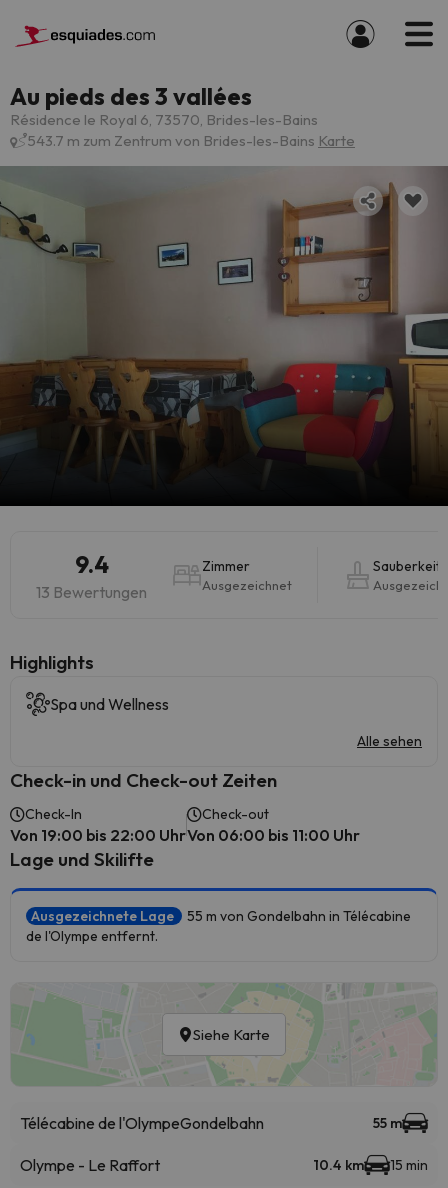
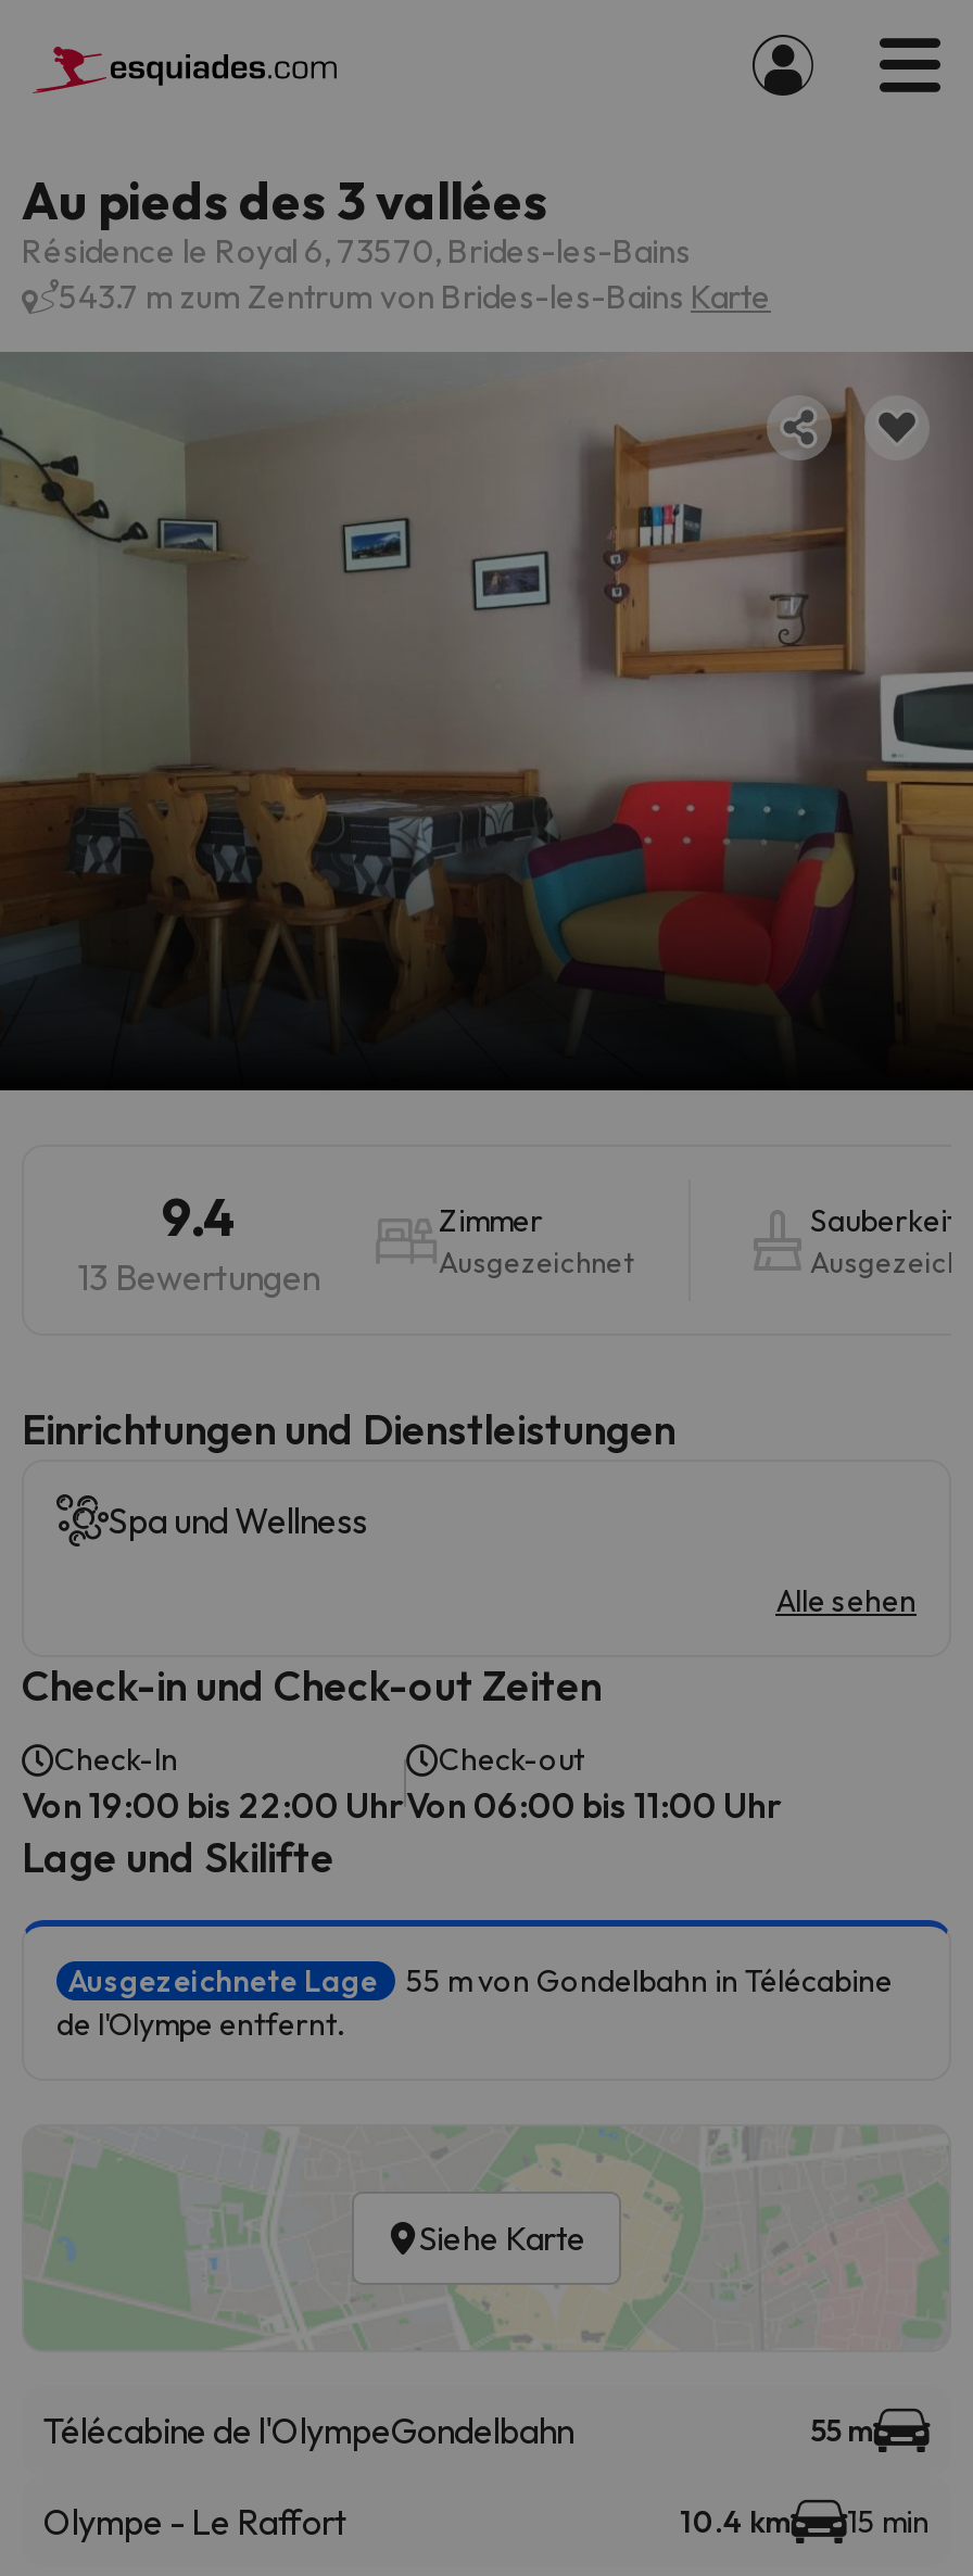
[10,650,94,674] Highlights -> [22,1403,675,1455] Einrichtungen und Dienstleistungen

